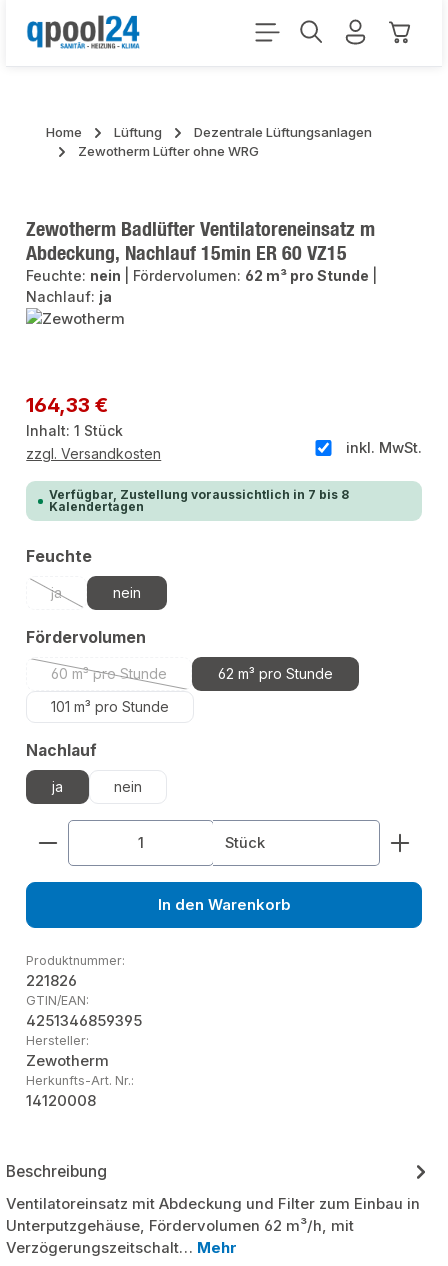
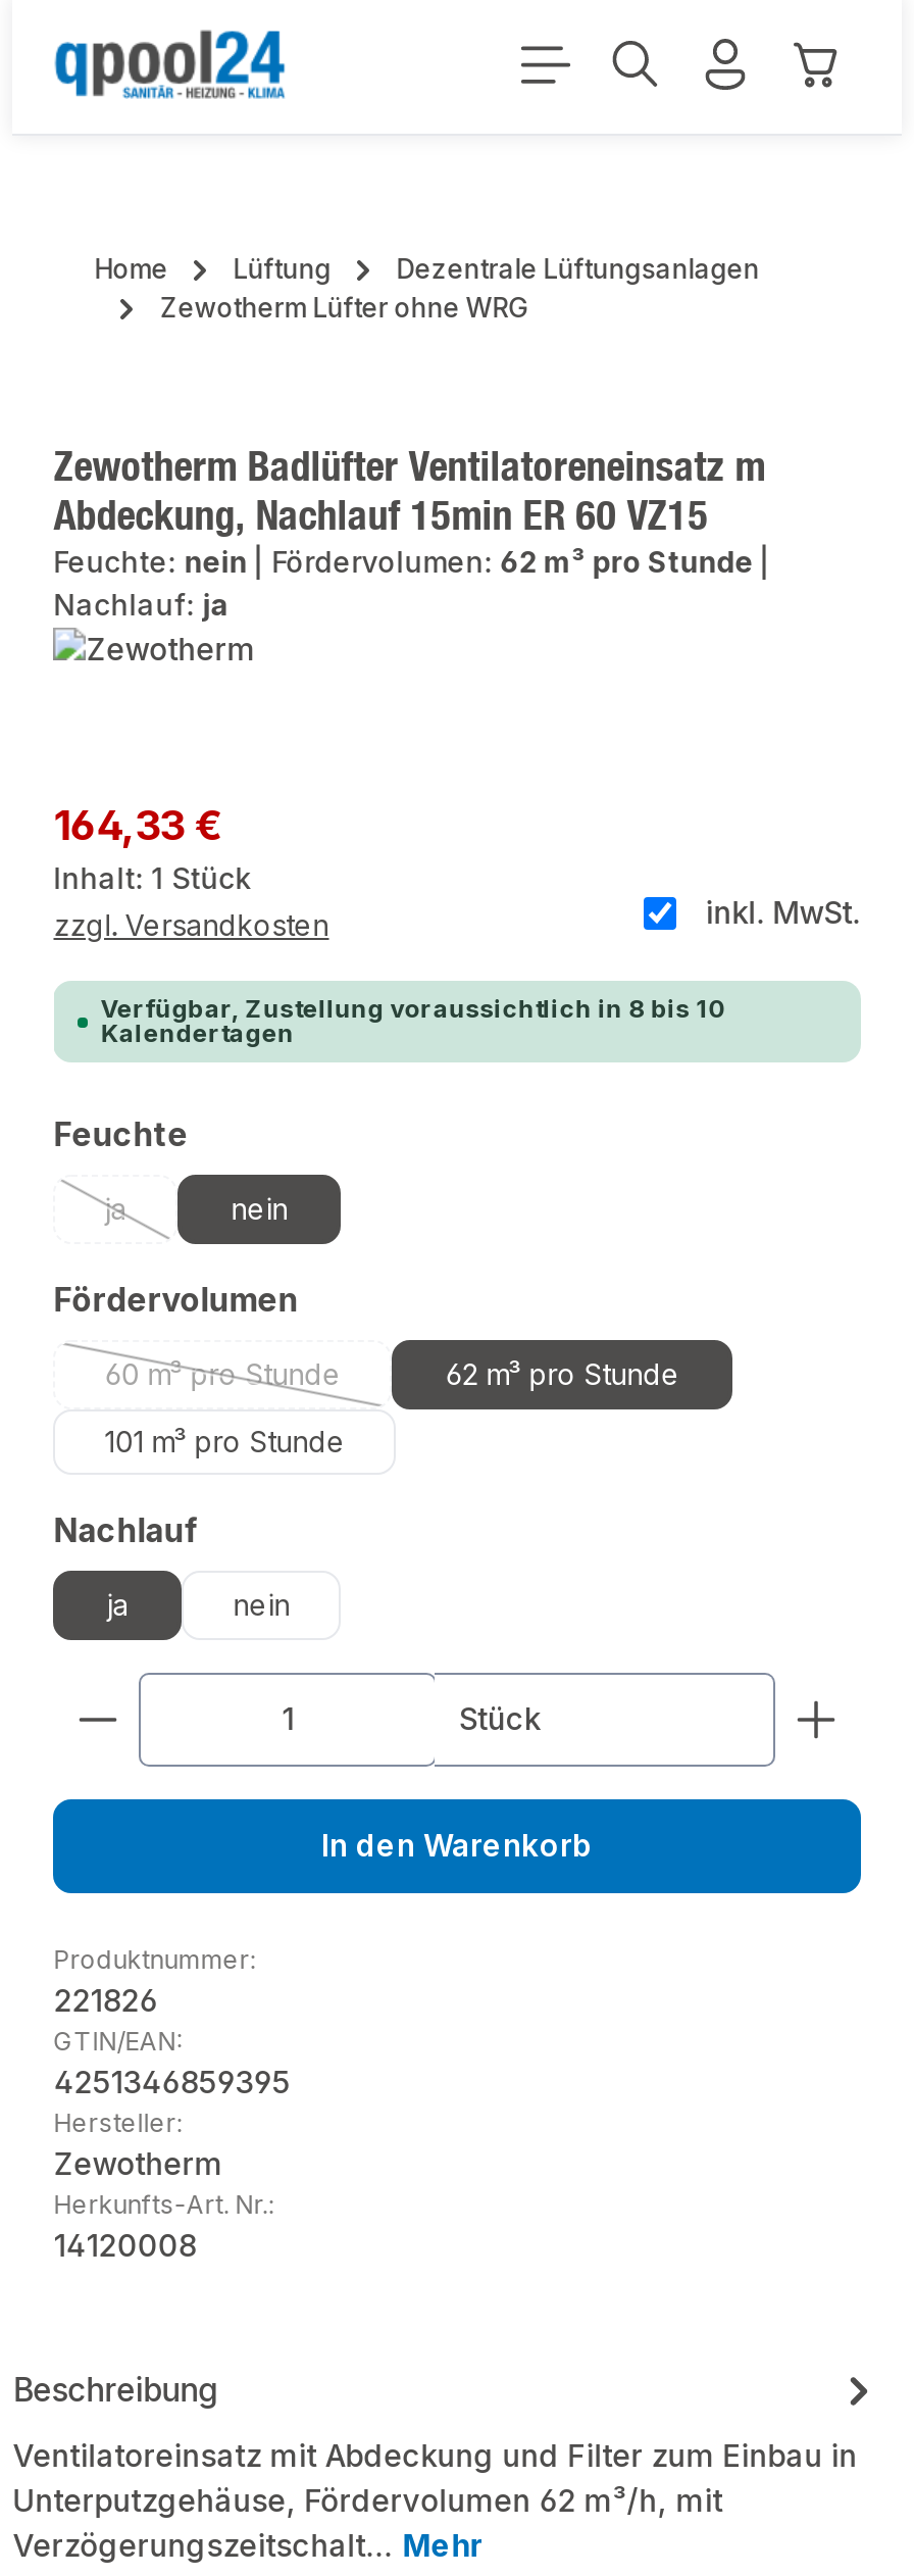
[49,487,349,502] Verfügbar, Zustellung voraussichtlich in 7 bis 8 -> [100,993,727,1024] Verfügbar, Zustellung voraussichtlich in 8 bis 10

